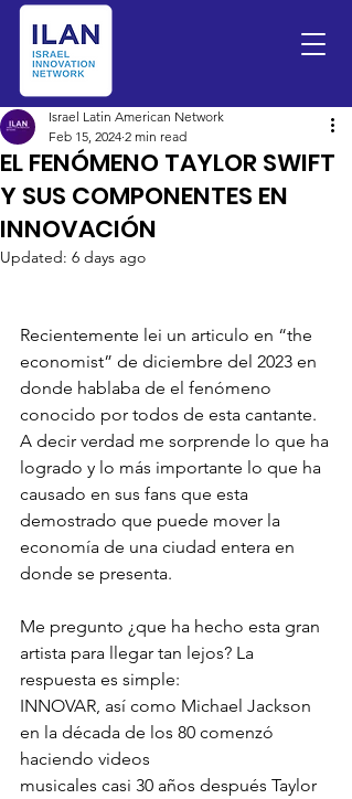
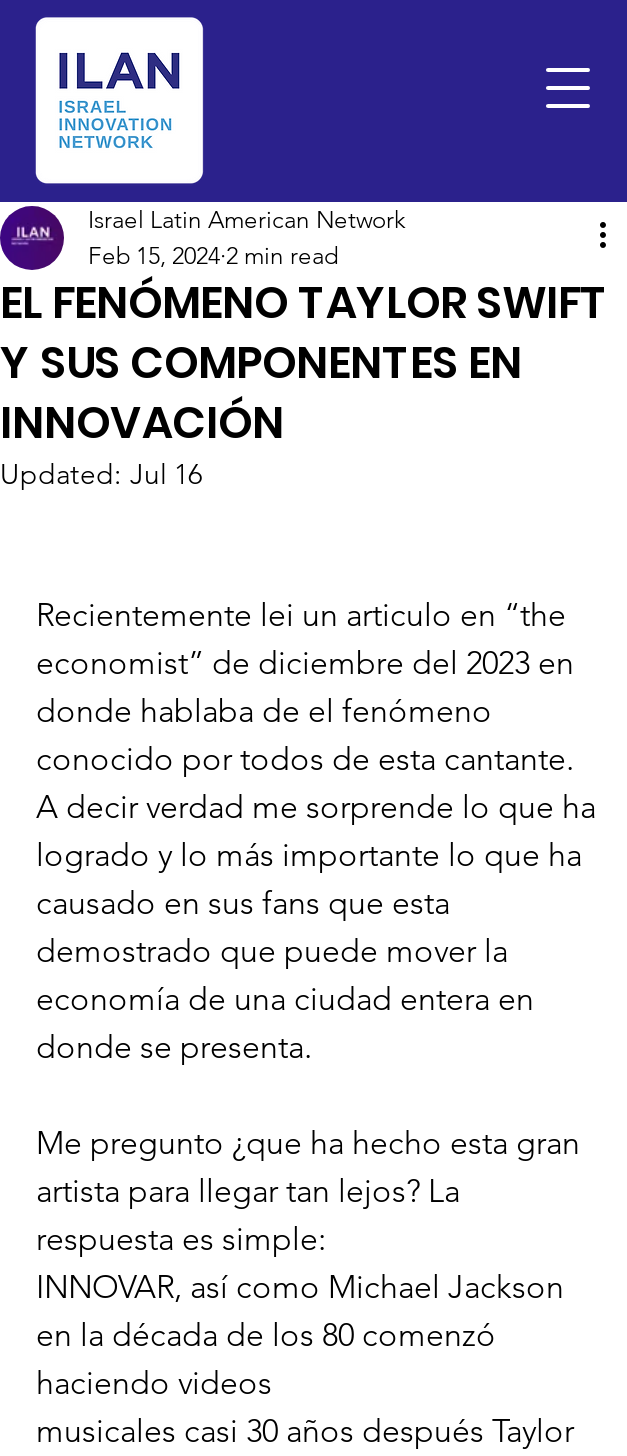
[0,247,146,267] Updated: 6 days ago -> [0,456,202,492] Updated: Jul 16

